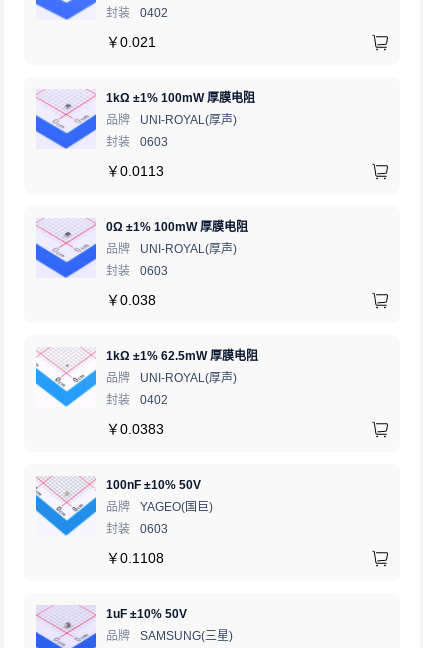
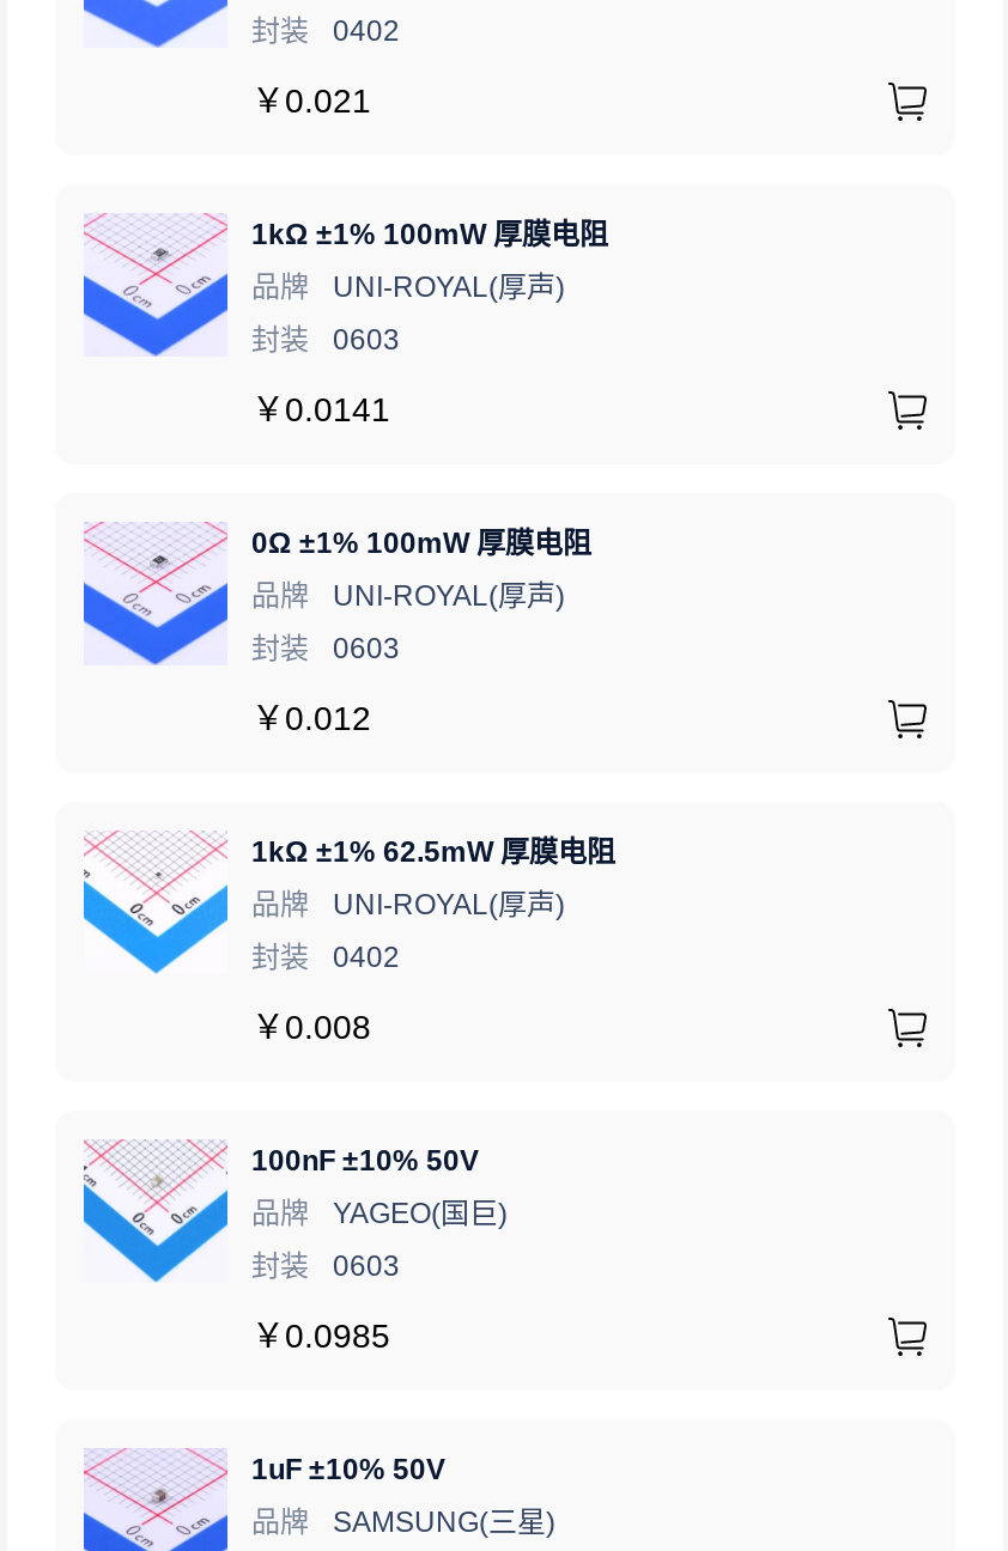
[106,163,164,179] ￥0.0113 -> [251,390,390,428] ￥0.0141
[106,292,156,308] ￥0.038 -> [251,699,371,737] ￥0.012
[106,421,164,437] ￥0.0383 -> [251,1008,371,1046] ￥0.008
[106,550,164,566] ￥0.1108 -> [251,1316,390,1355] ￥0.0985

